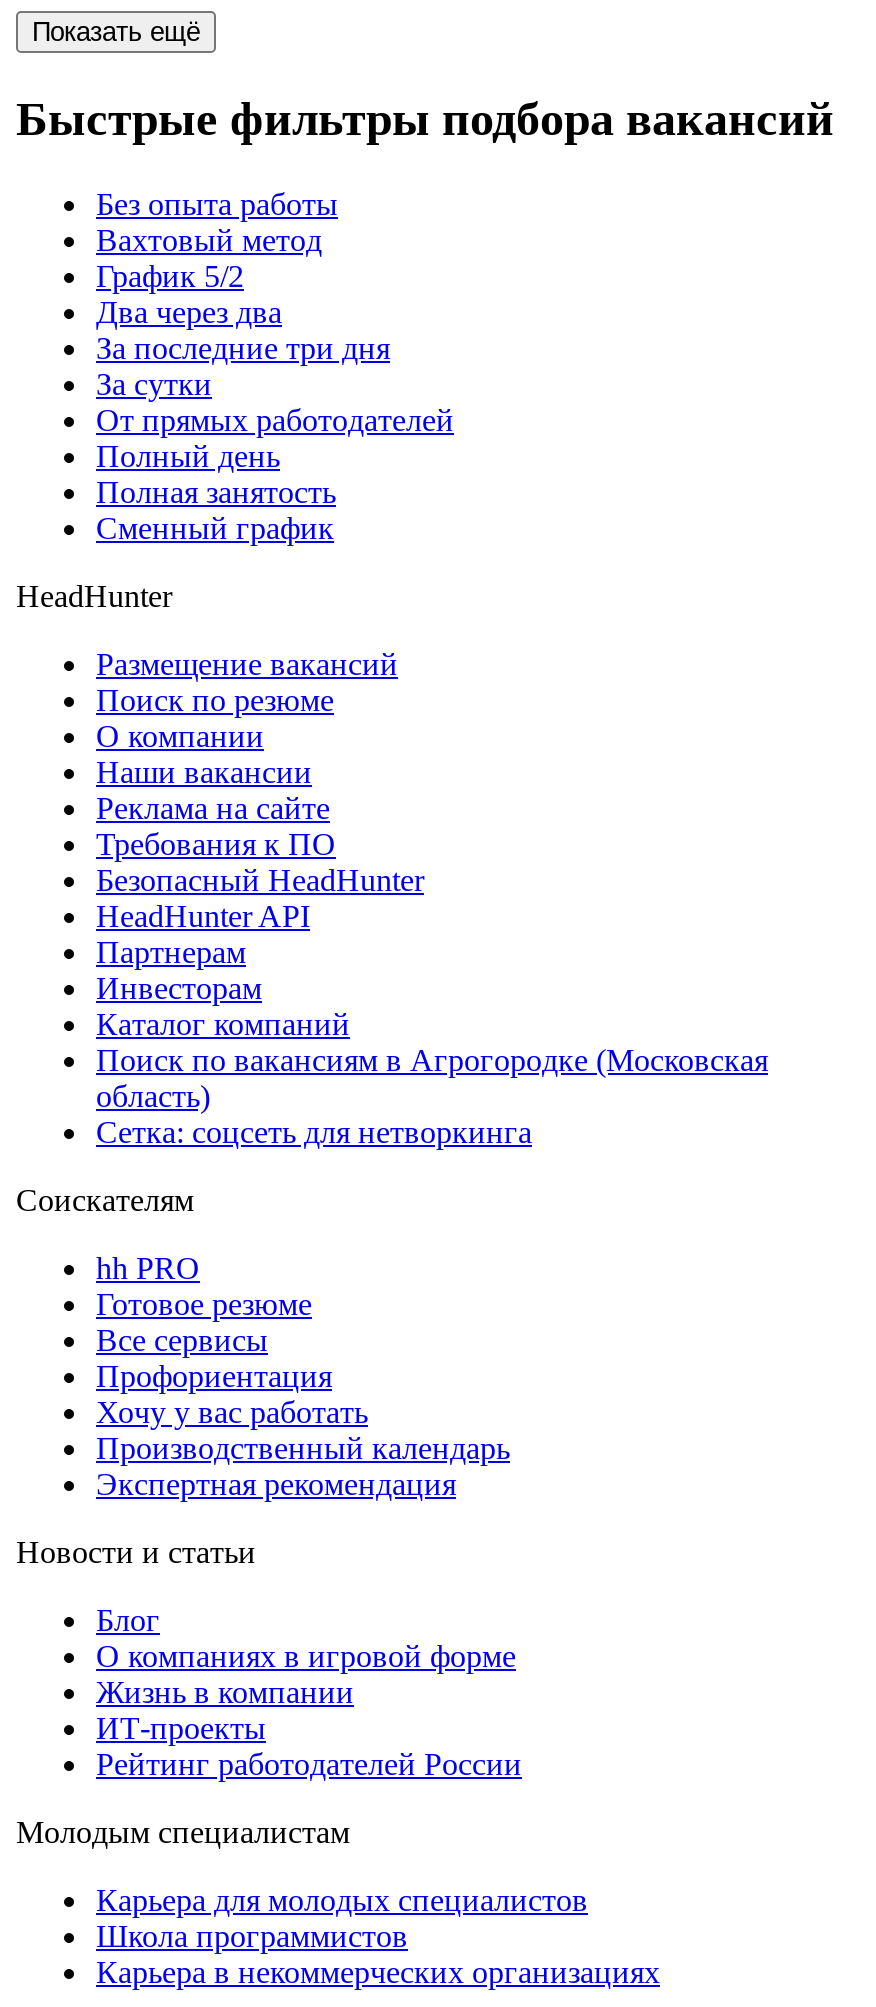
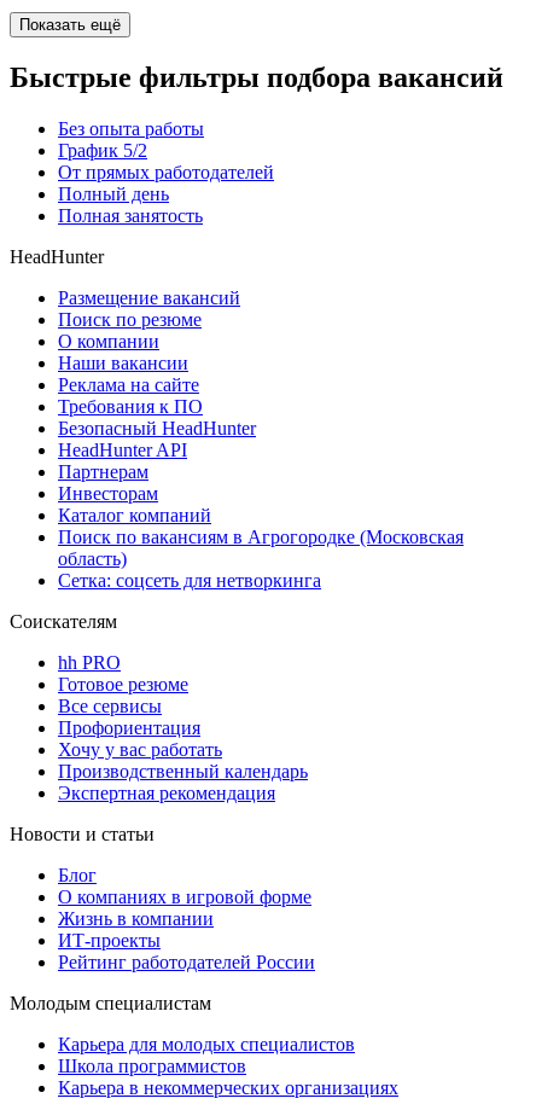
[96,223,322,257] Вахтовый метод -> none
[96,295,390,401] Два через два | За последние три дня | За сутки -> none
[96,511,334,545] Сменный график -> none

